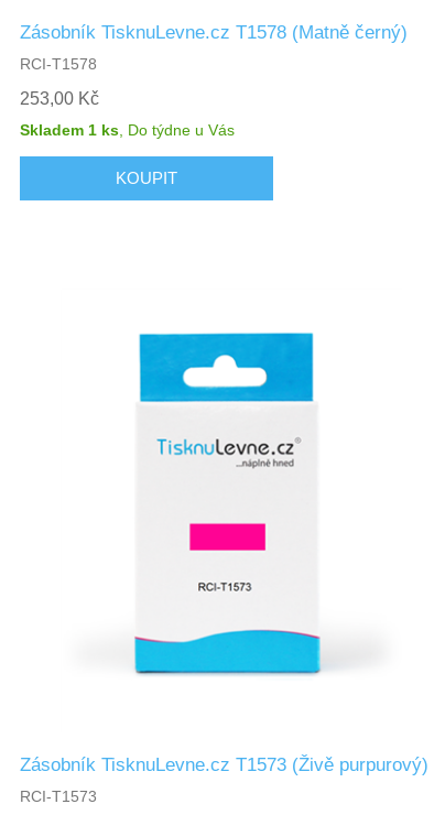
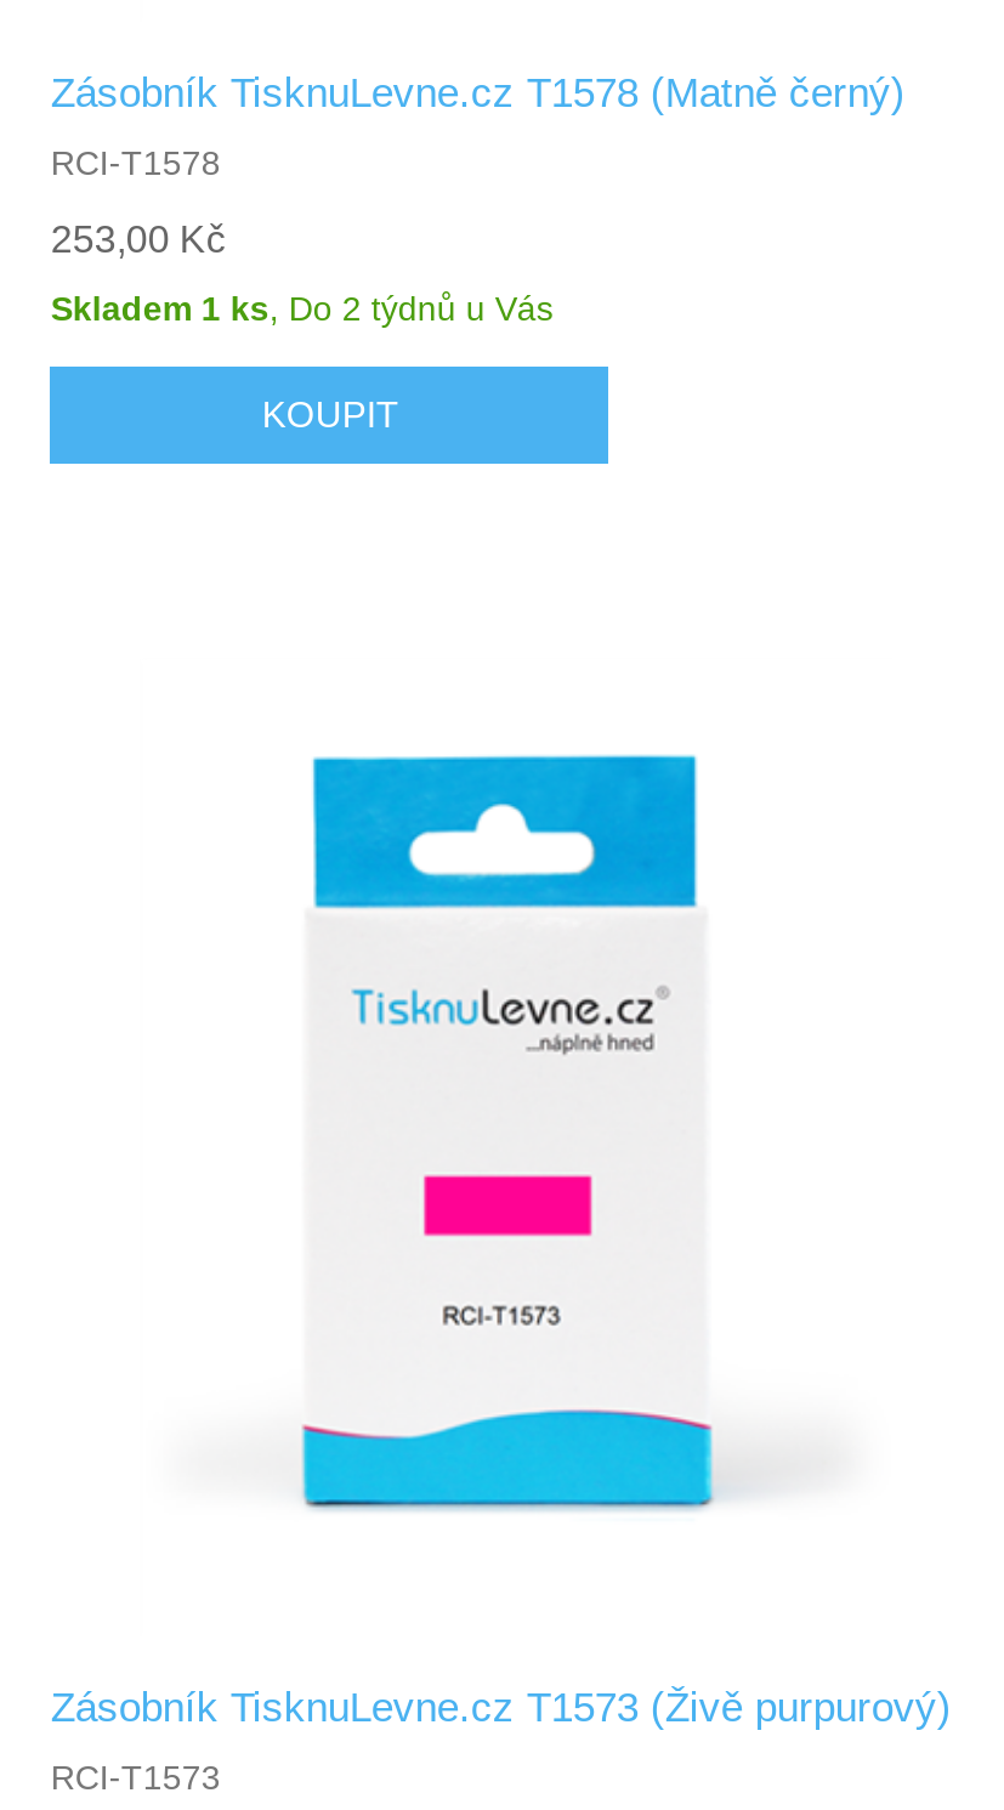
[20,121,235,139] Skladem 1 ks, Do týdne u Vás -> [51,289,553,328] Skladem 1 ks, Do 2 týdnů u Vás

